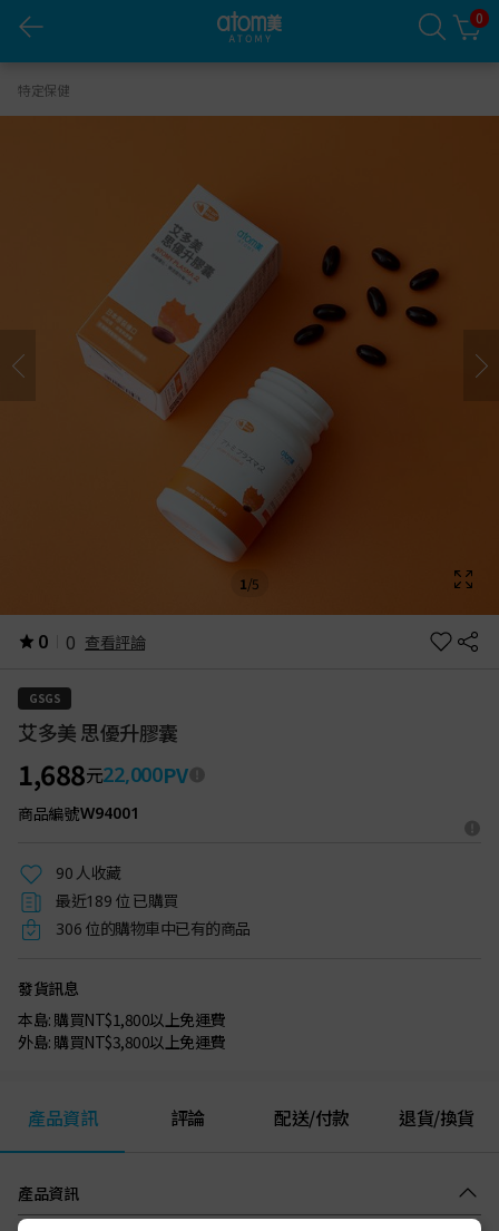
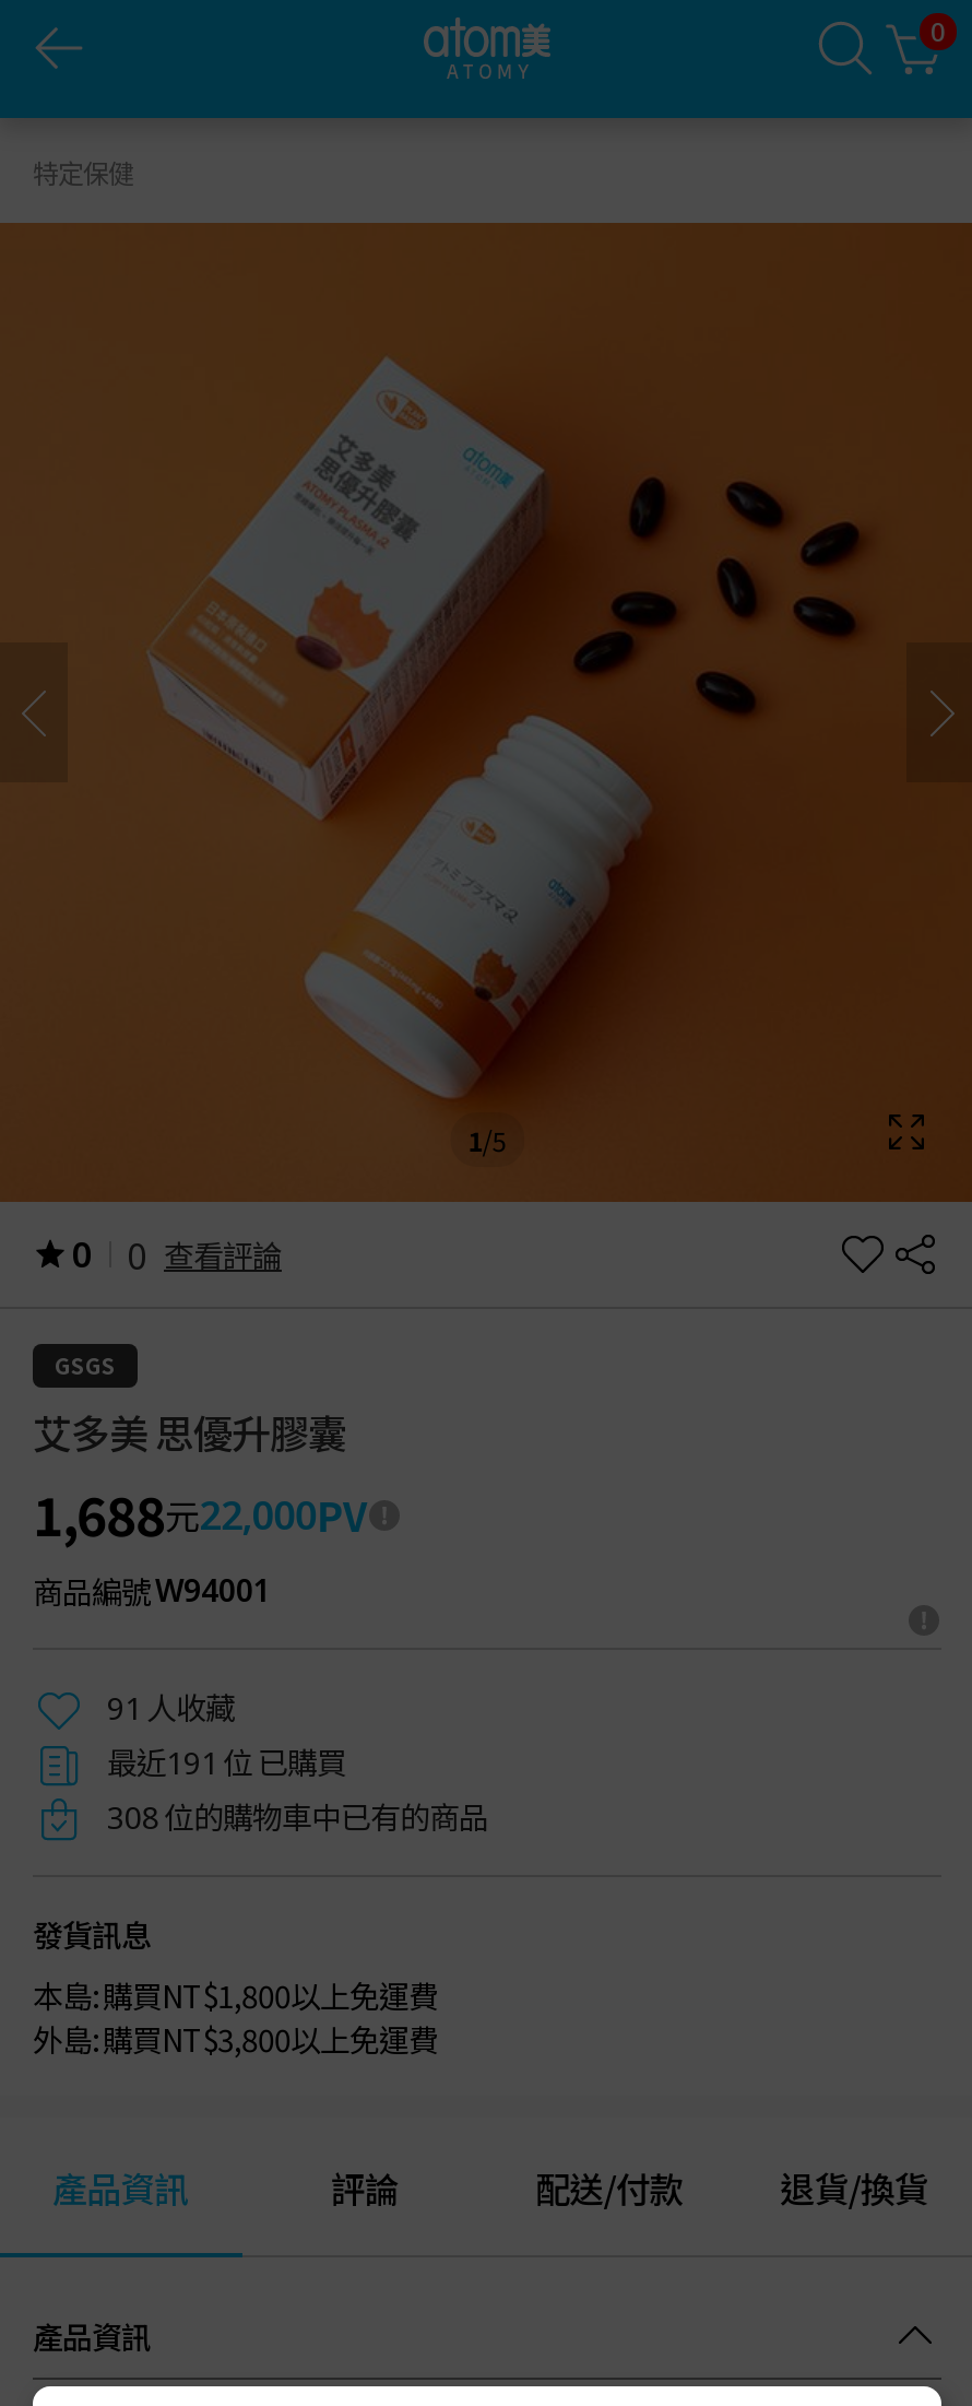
[56,861,121,883] 90 人收藏 -> [107,1685,235,1729] 91 人收藏
[56,889,178,911] 最近189 位 已購買 -> [107,1739,346,1783] 最近191 位 已購買
[56,917,250,939] 306 位的購物車中已有的商品 -> [107,1794,488,1838] 308 位的購物車中已有的商品

